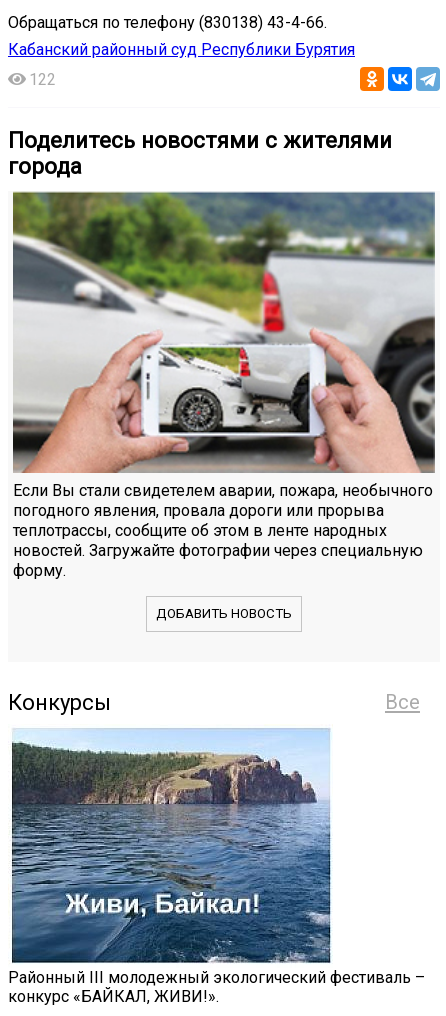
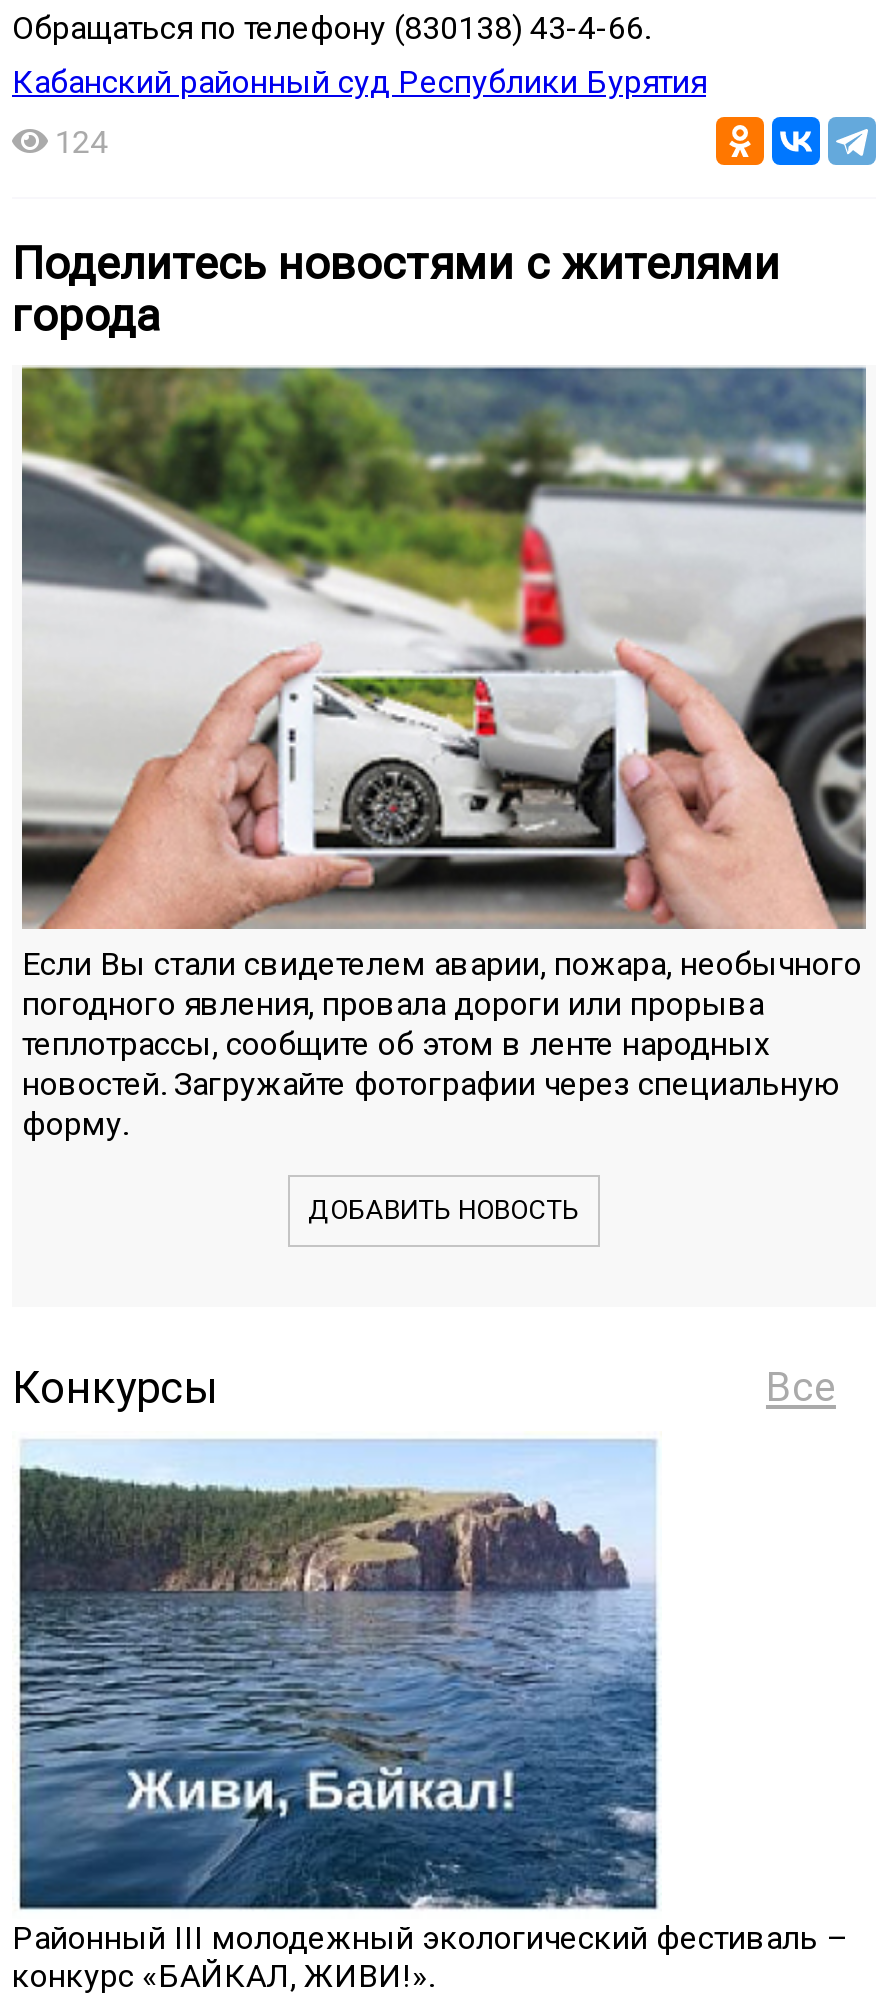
[29,70,56,89] 122 -> [54,123,108,161] 124

